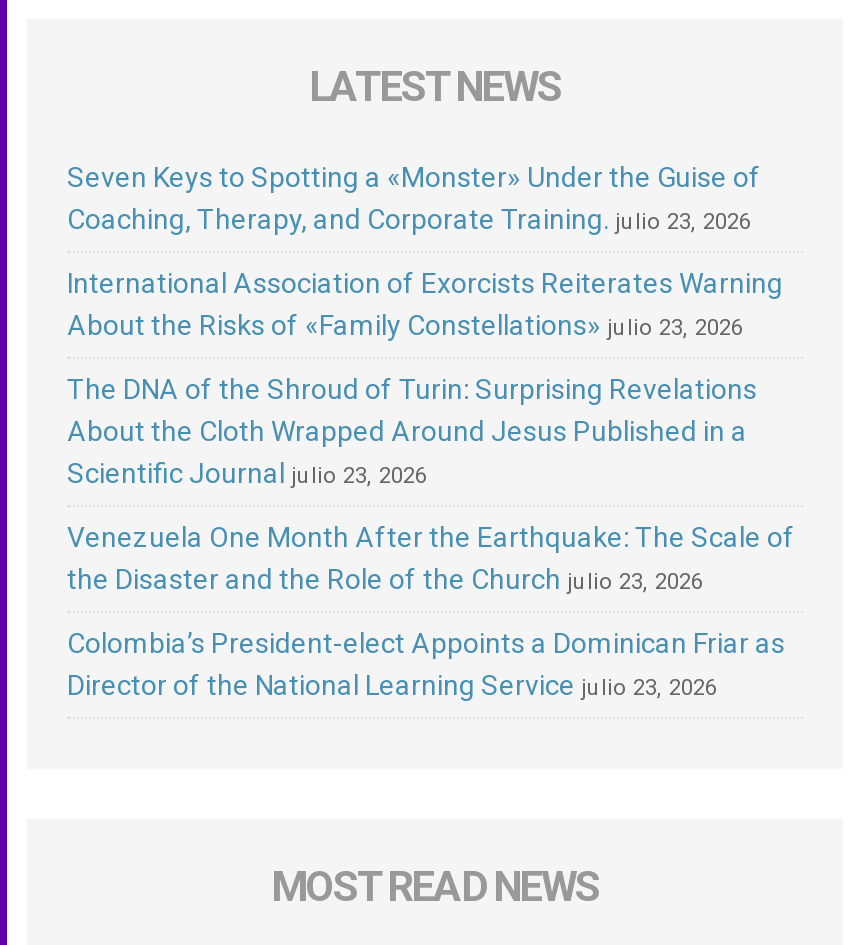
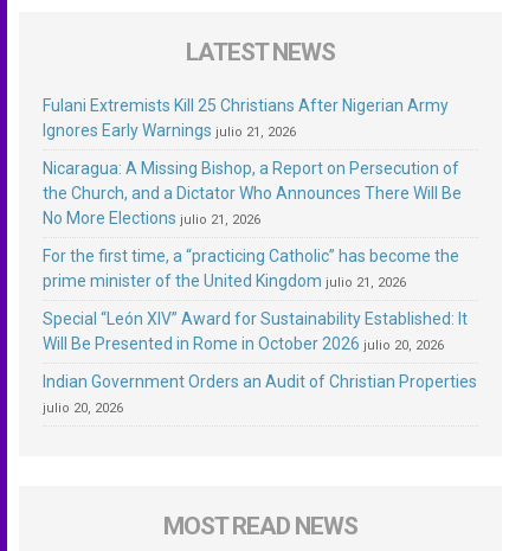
[67,160,795,700] Seven Keys to Spotting a «Monster» Under the Guise of | Coaching, Therapy, and Corporate Training. julio 23, 2026 | International Association of Exorcists Reiterates Warning | About the Risks of «Family Constellations» julio 23, 2026 | The DNA of the Shroud of Turin: Surprising Revelations | About the Cloth Wrapped Around Jesus Published in a | Scientific Journal julio 23, 2026 | Venezuela One Month After the Earthquake: The Scale of | the Disaster and the Role of the Church julio 23, 2026 | Colombia’s President-elect Appoints a Dominican Friar as | Director of the National Learning Service julio 23, 2026 -> [43,96,477,416] Fulani Extremists Kill 25 Christians After Nigerian Army | Ignores Early Warnings julio 21, 2026 | Nicaragua: A Missing Bishop, a Report on Persecution of | the Church, and a Dictator Who Announces There Will Be | No More Elections julio 21, 2026 | For the first time, a “practicing Catholic” has become the | prime minister of the United Kingdom julio 21, 2026 | Special “León XIV” Award for Sustainability Established: It | Will Be Presented in Rome in October 2026 julio 20, 2026 | Indian Government Orders an Audit of Christian Properties | julio 20, 2026

